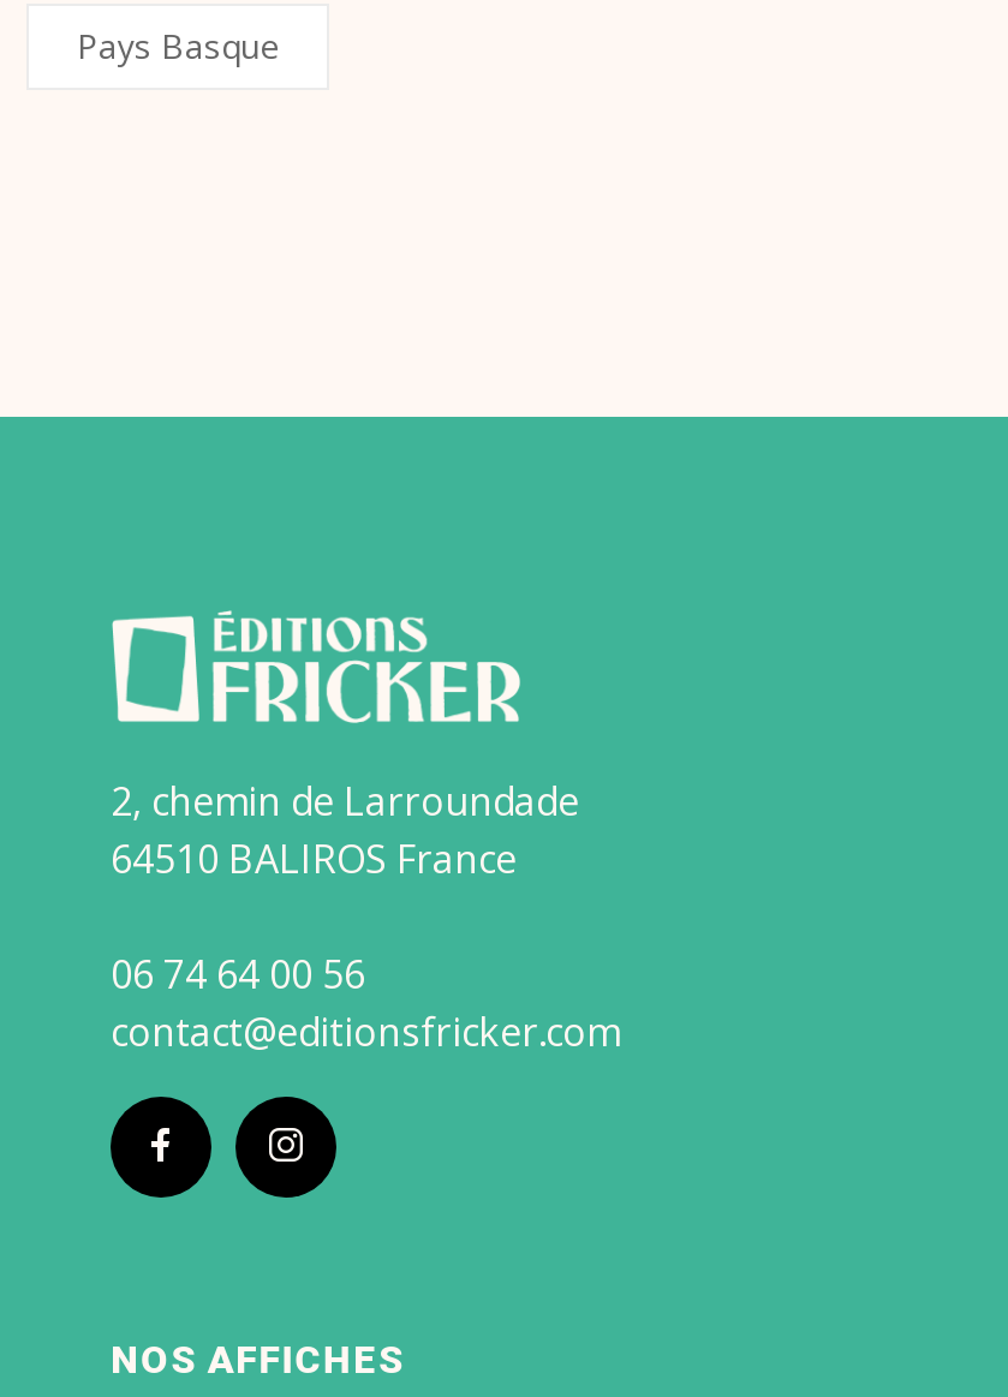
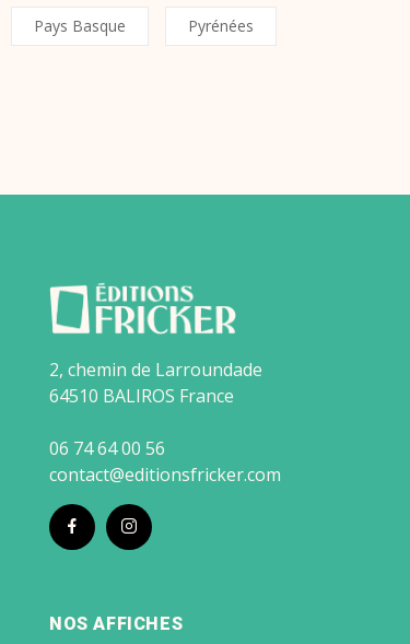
none -> [188,15,254,36] Pyrénées

